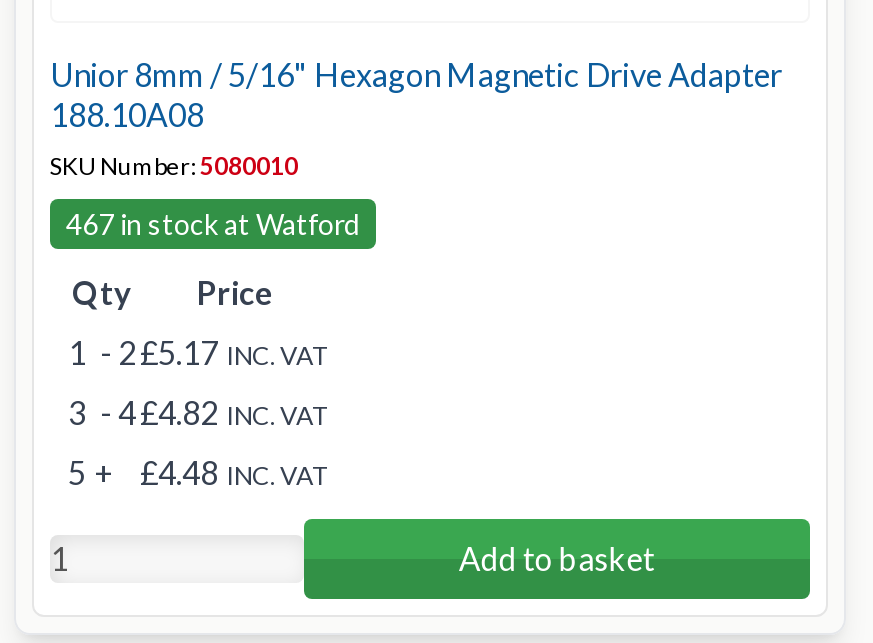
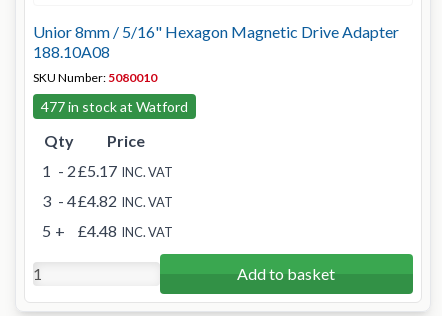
[66,207,360,241] 467 in stock at Watford -> [41,98,188,115] 477 in stock at Watford

